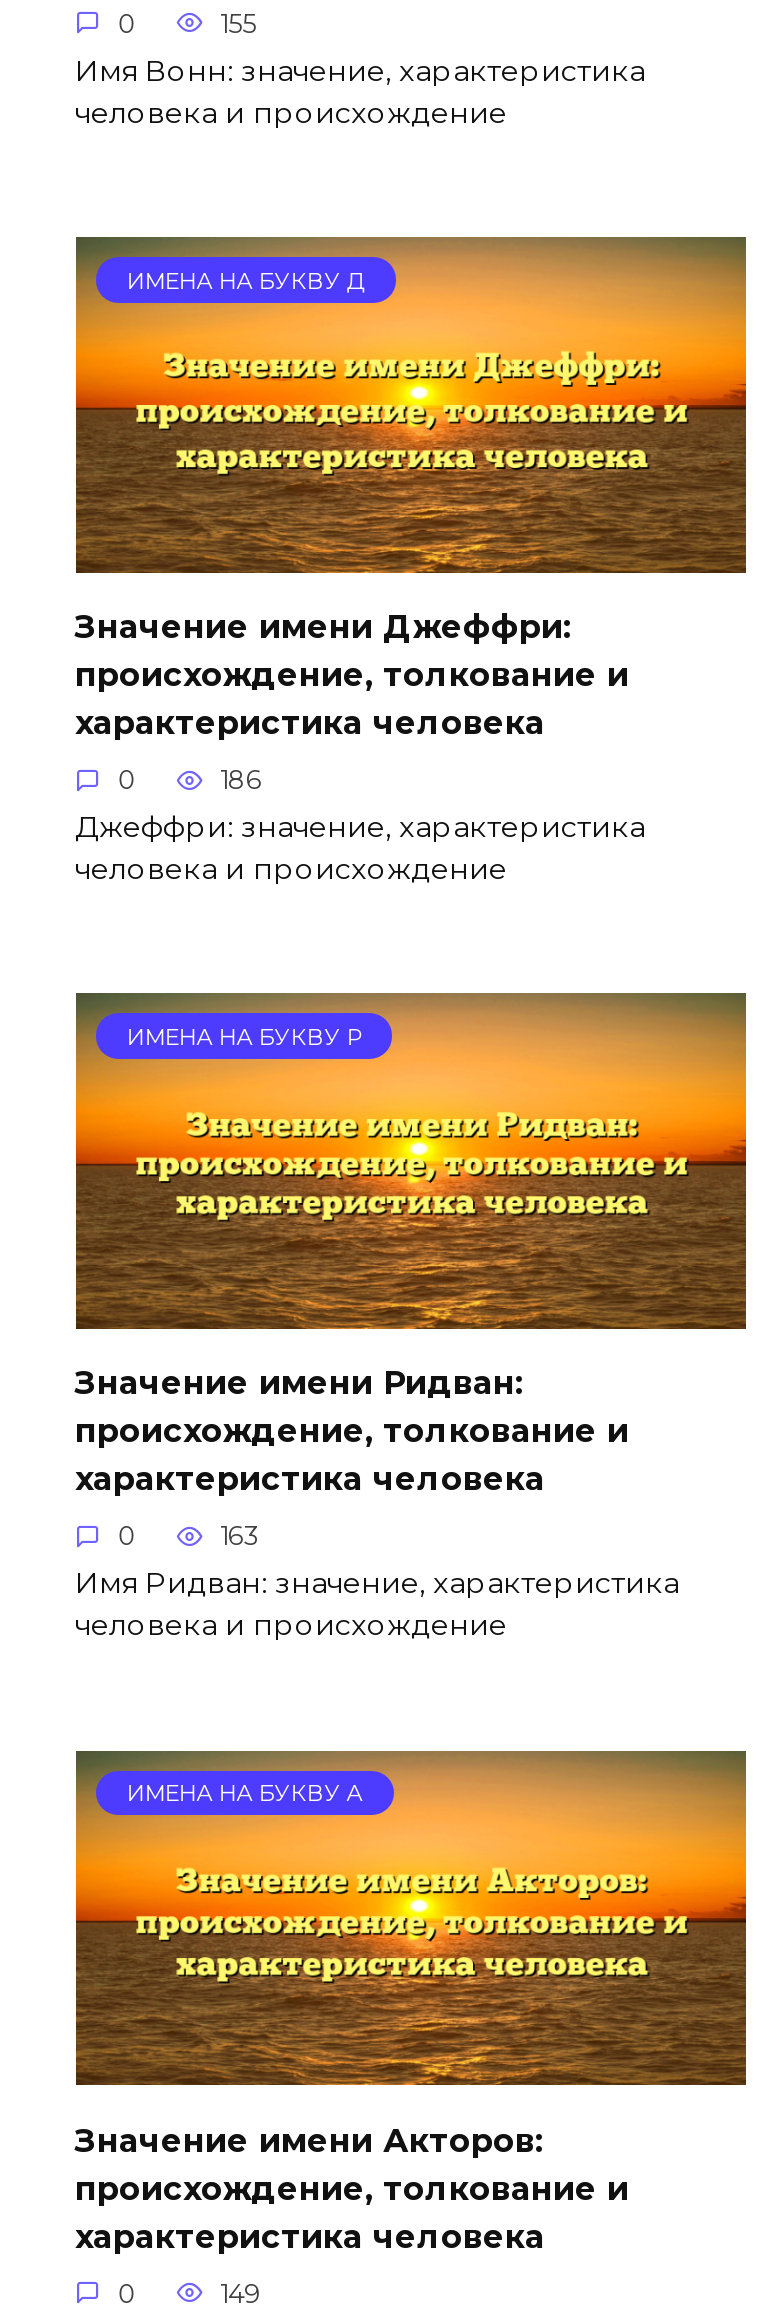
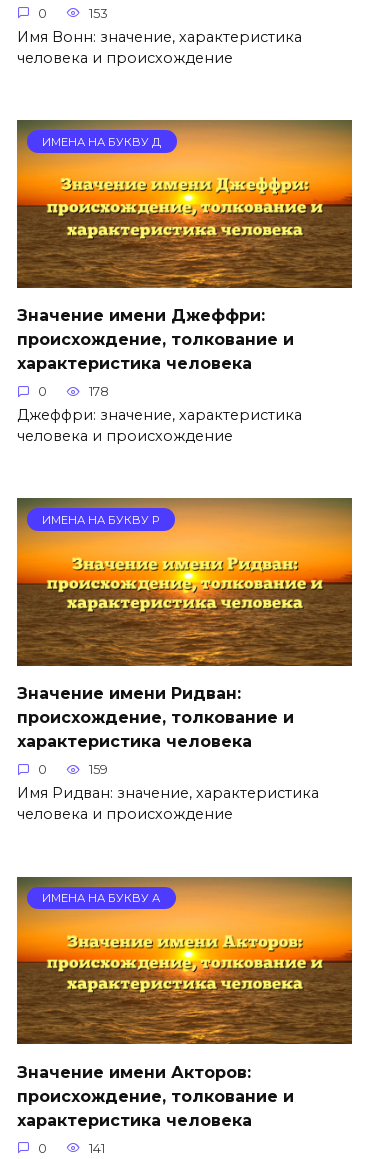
[220,9,256,39] 155 -> [89,6,108,21] 153
[220,765,262,795] 186 -> [89,384,109,399] 178
[220,1522,260,1552] 163 -> [89,762,108,777] 159
[220,2278,260,2308] 149 -> [89,1141,105,1156] 141

